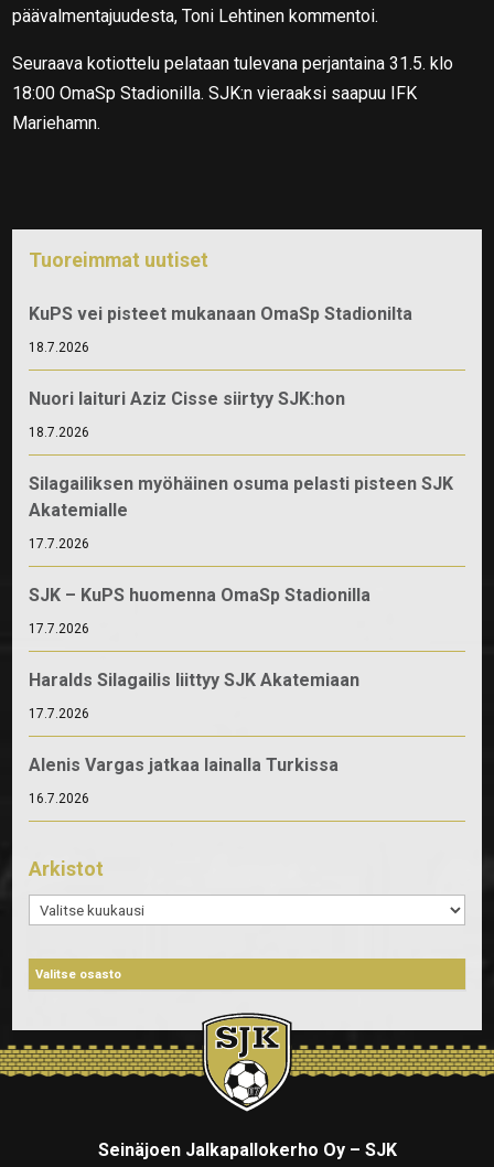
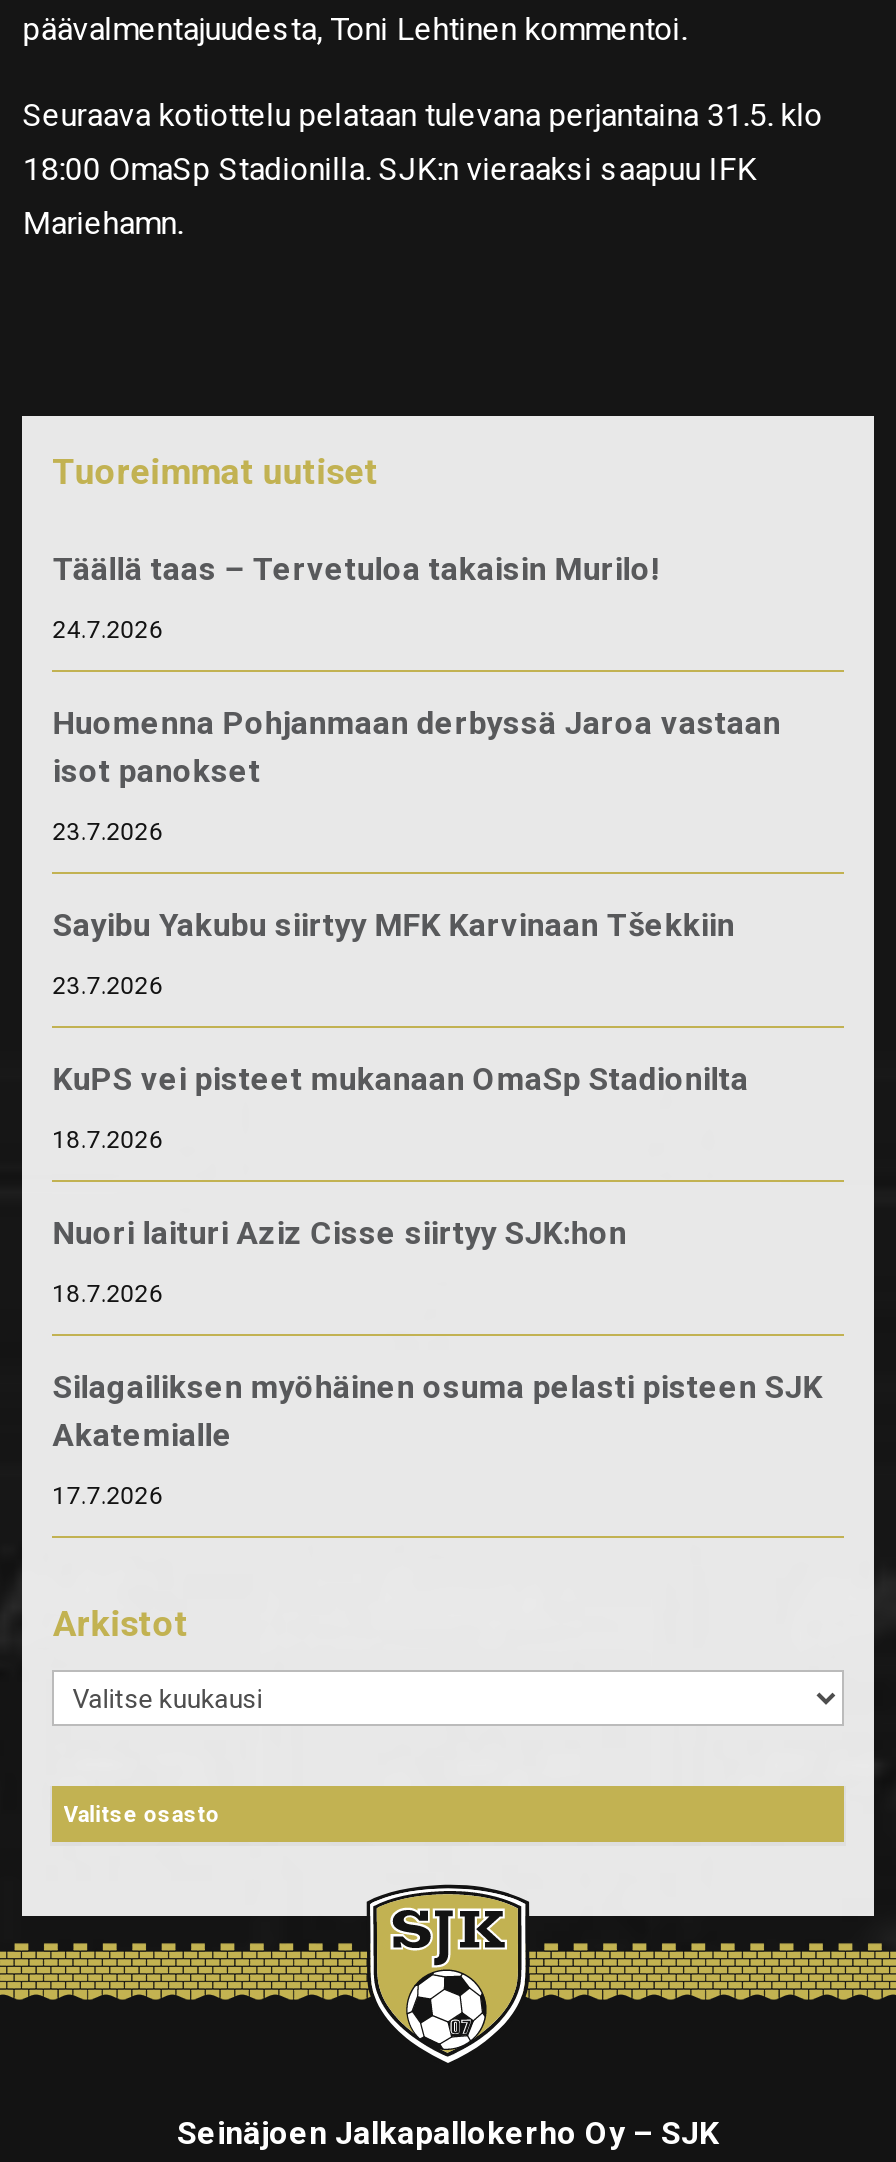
none -> [52,549,780,999] Täällä taas – Tervetuloa takaisin Murilo! | 24.7.2026 | Huomenna Pohjanmaan derbyssä Jaroa vastaan | isot panokset | 23.7.2026 | Sayibu Yakubu siirtyy MFK Karvinaan Tšekkiin | 23.7.2026
moved [29,303,453,551] -> [52,1059,822,1509]: KuPS vei pisteet mukanaan OmaSp Stadionilta | 18.7.2026 | Nuori laituri Aziz Cisse siirtyy SJK:hon | 18.7.2026 | Silagailiksen myöhäinen osuma pelasti pisteen SJK | Akatemialle | 17.7.2026
[29,584,371,806] SJK – KuPS huomenna OmaSp Stadionilla | 17.7.2026 | Haralds Silagailis liittyy SJK Akatemiaan | 17.7.2026 | Alenis Vargas jatkaa lainalla Turkissa | 16.7.2026 -> none

